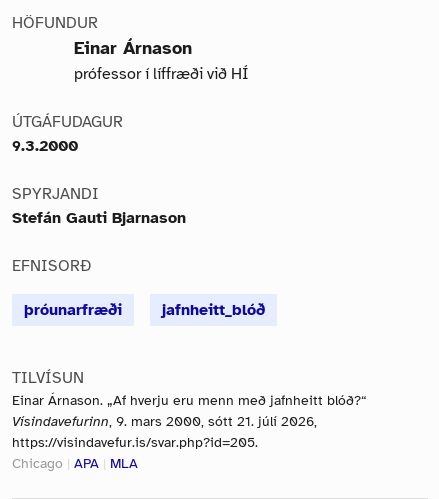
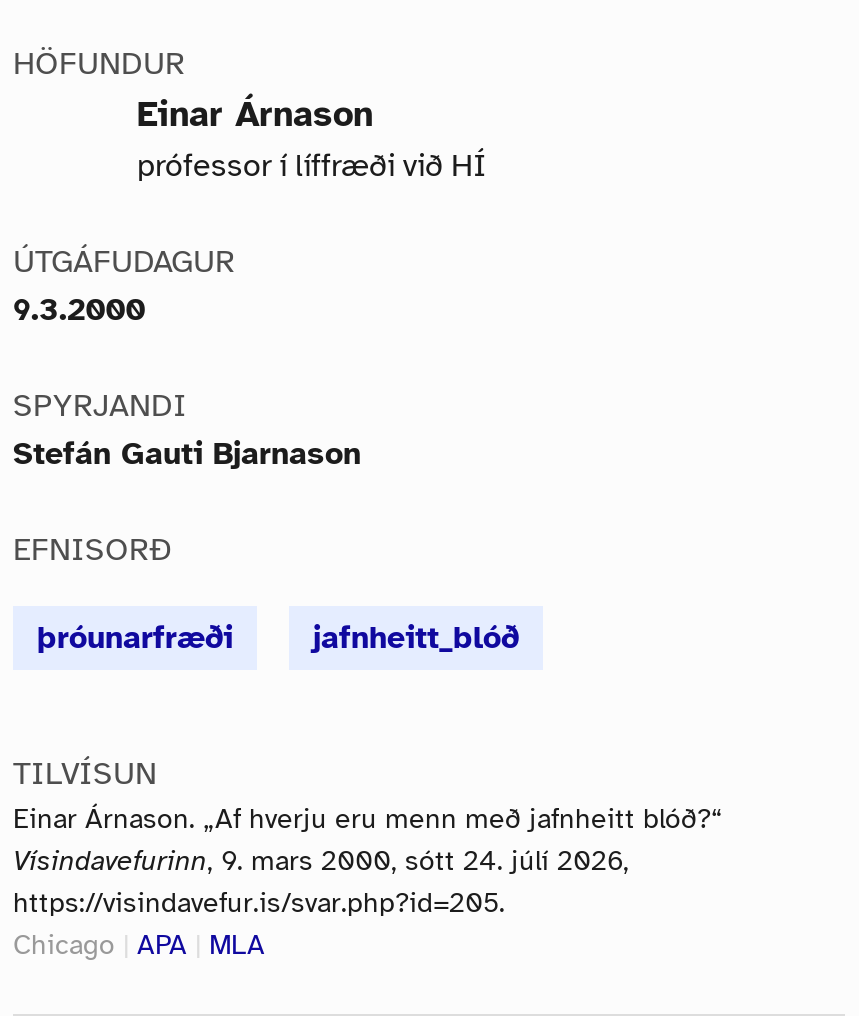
[12,413,317,430] Vísindavefurinn, 9. mars 2000, sótt 21. júlí 2026, -> [13,844,629,878] Vísindavefurinn, 9. mars 2000, sótt 24. júlí 2026,

